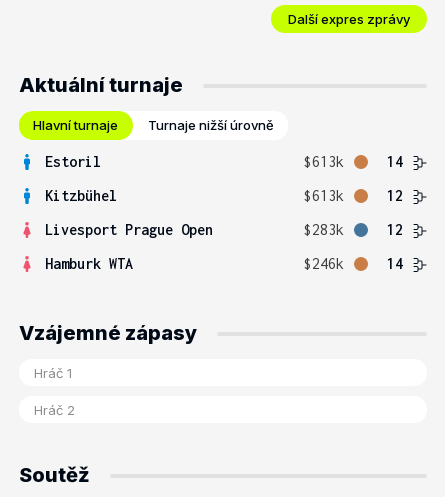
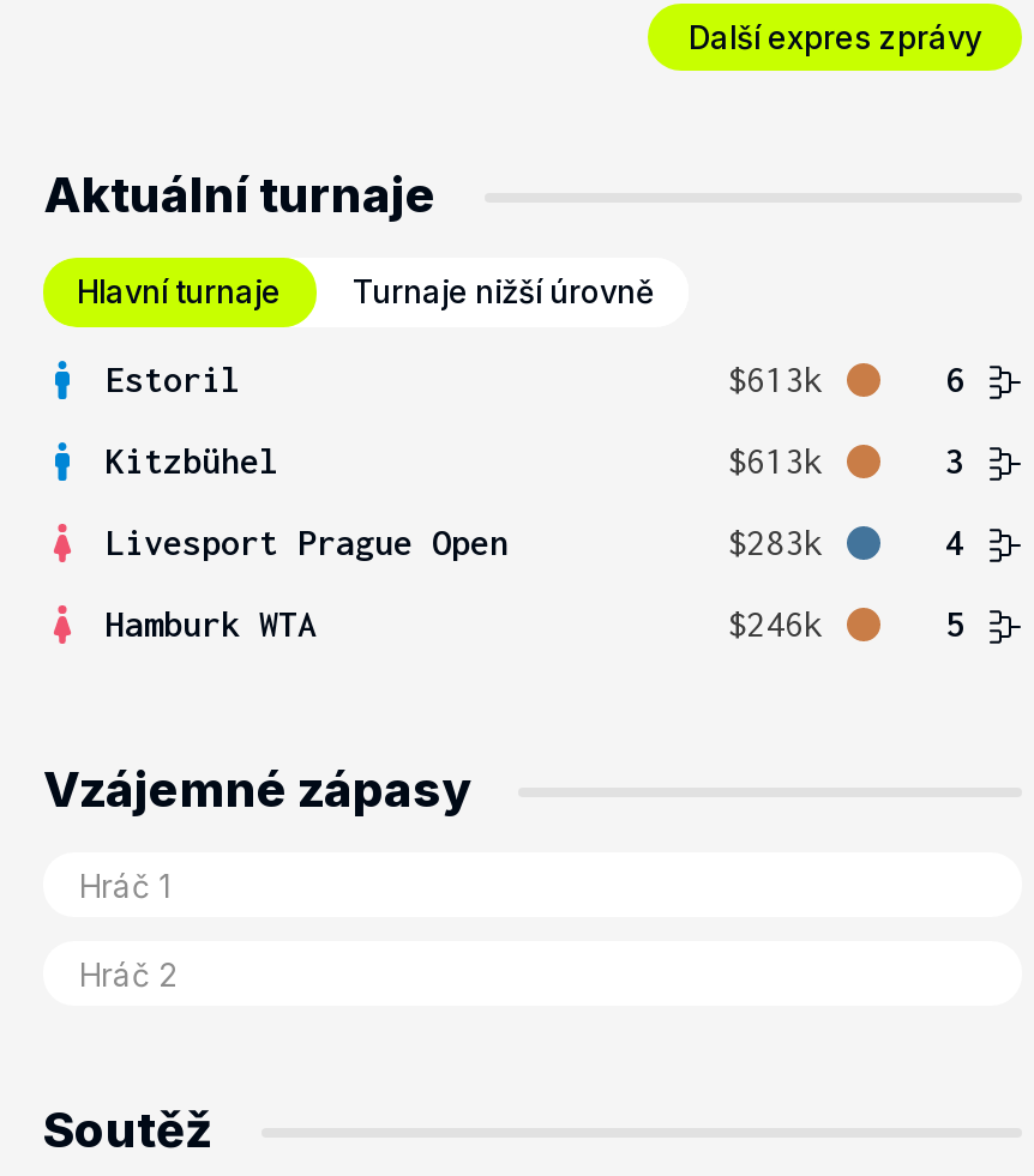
[387,153,403,170] 14 -> [945,358,964,399] 6
[387,187,403,204] 12 -> [945,440,964,481] 3
[387,221,403,238] 12 -> [945,521,964,562] 4
[387,255,403,272] 14 -> [945,603,964,644] 5

